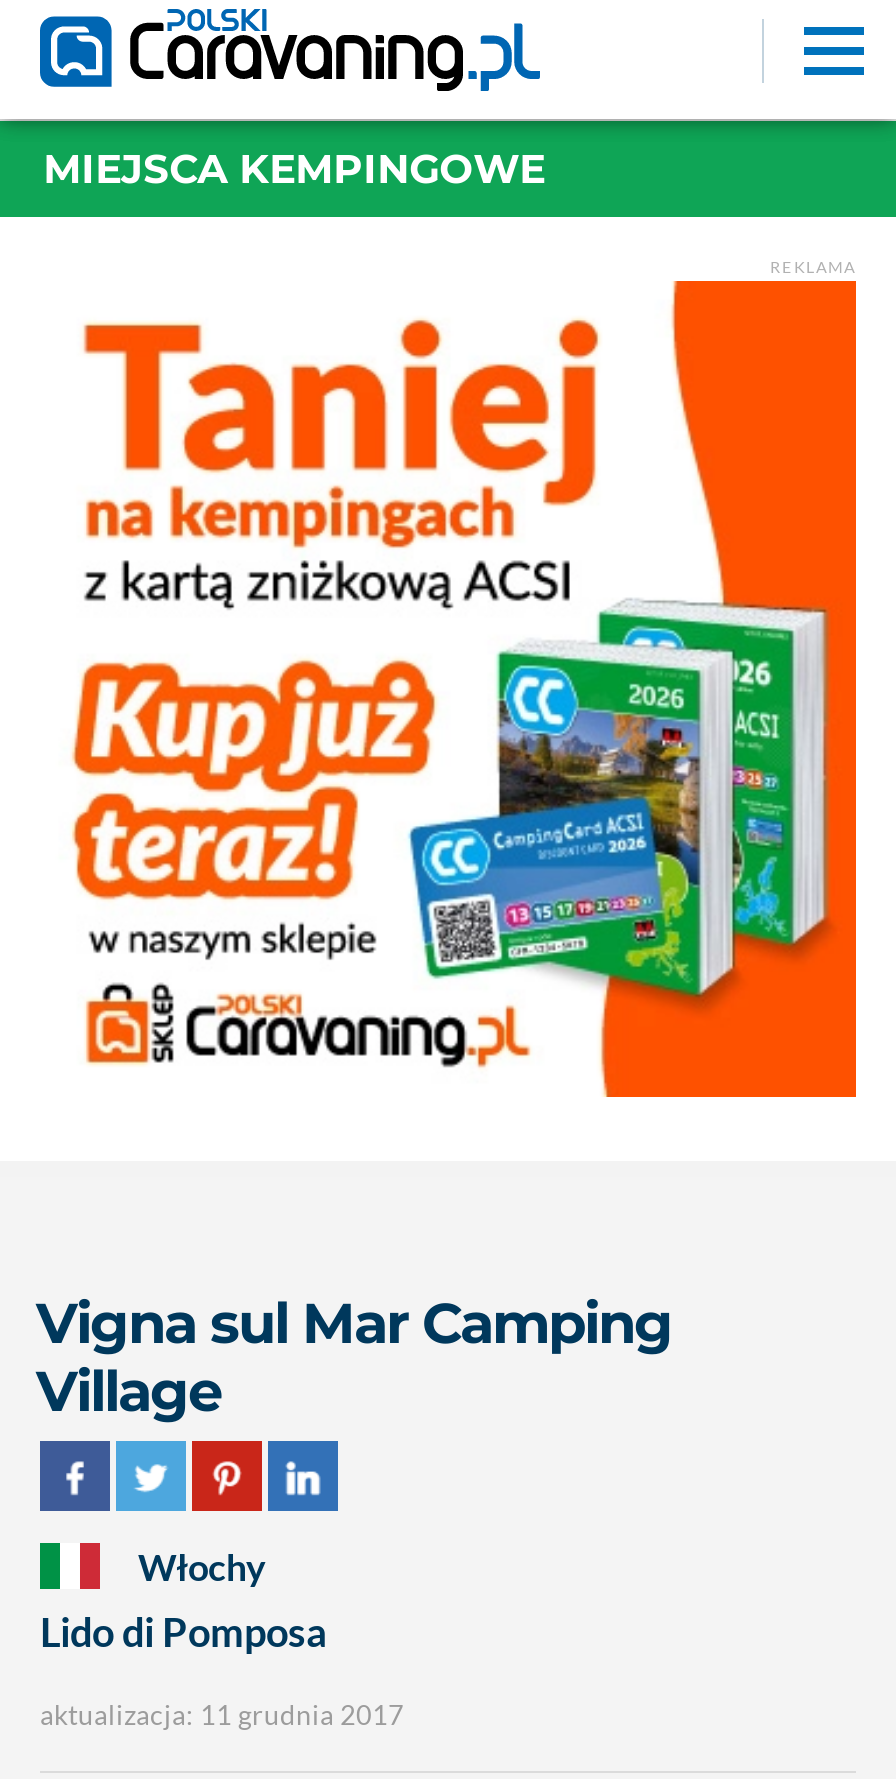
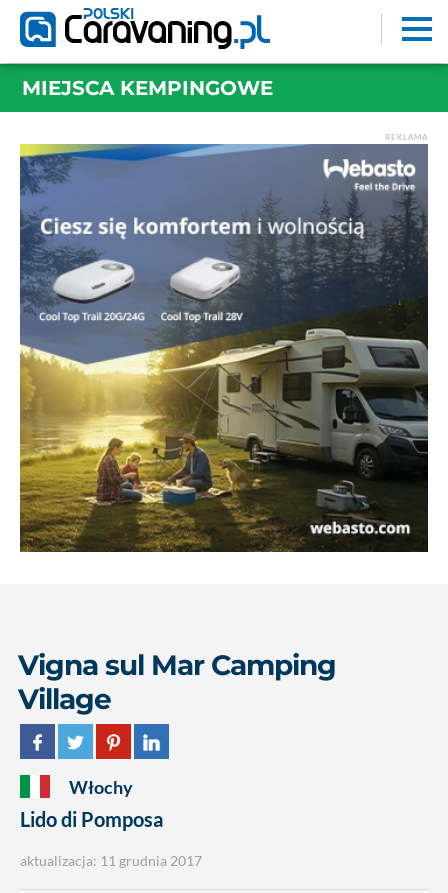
[40,279,858,1099] [image] -> [19,143,429,553] [image]

